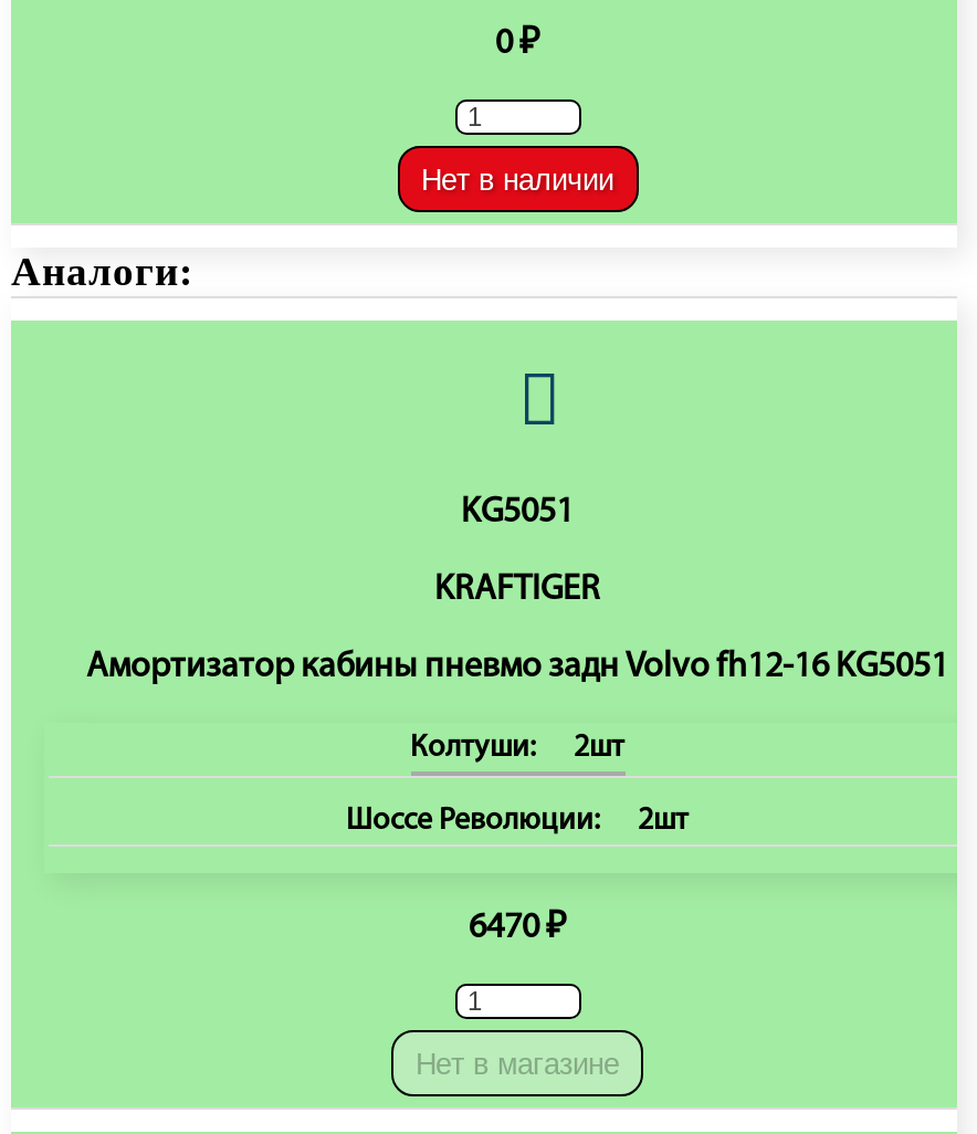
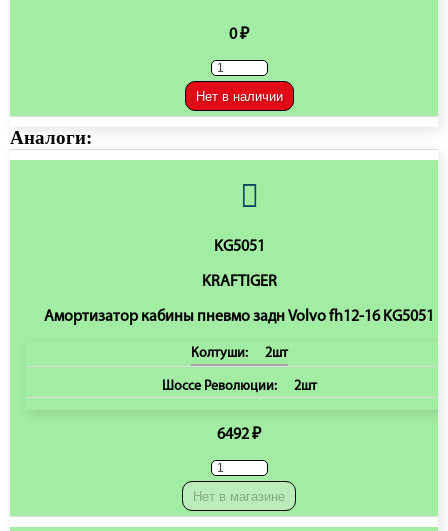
[469,911,566,946] 6470 ₽ -> [217,427,261,443] 6492 ₽

